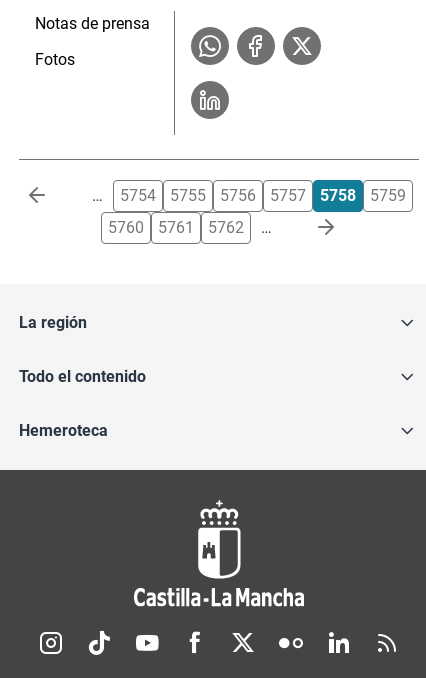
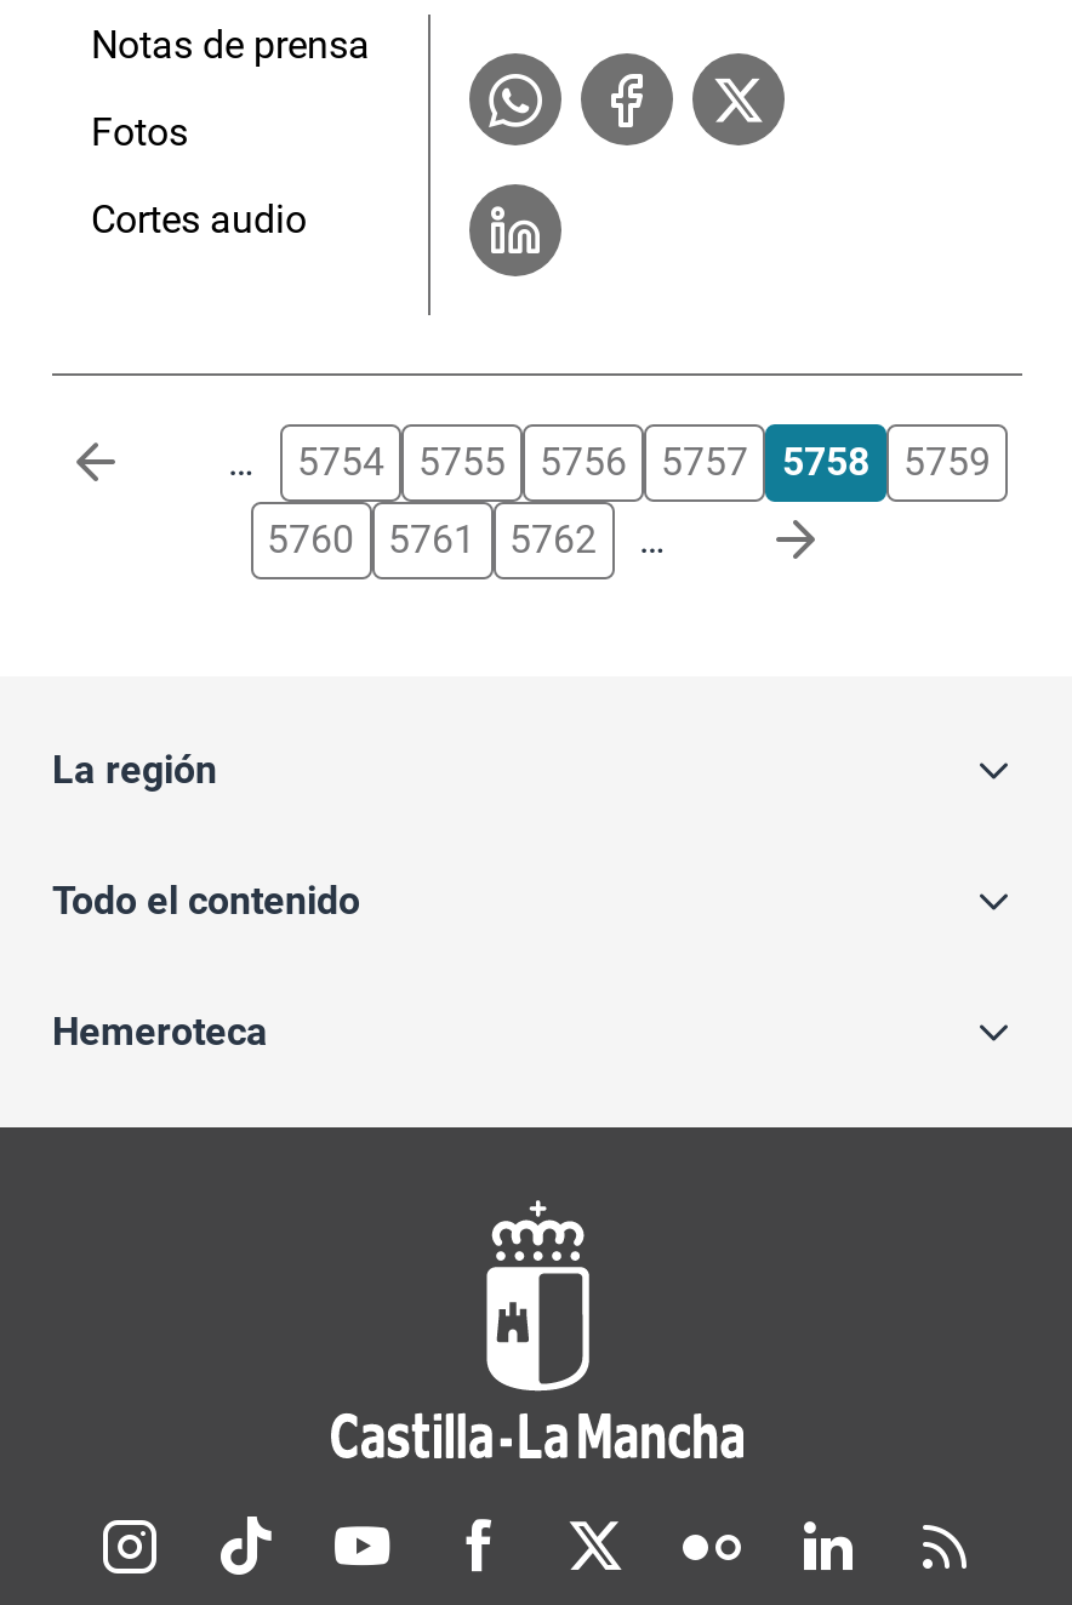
none -> [91,197,307,243] Cortes audio

